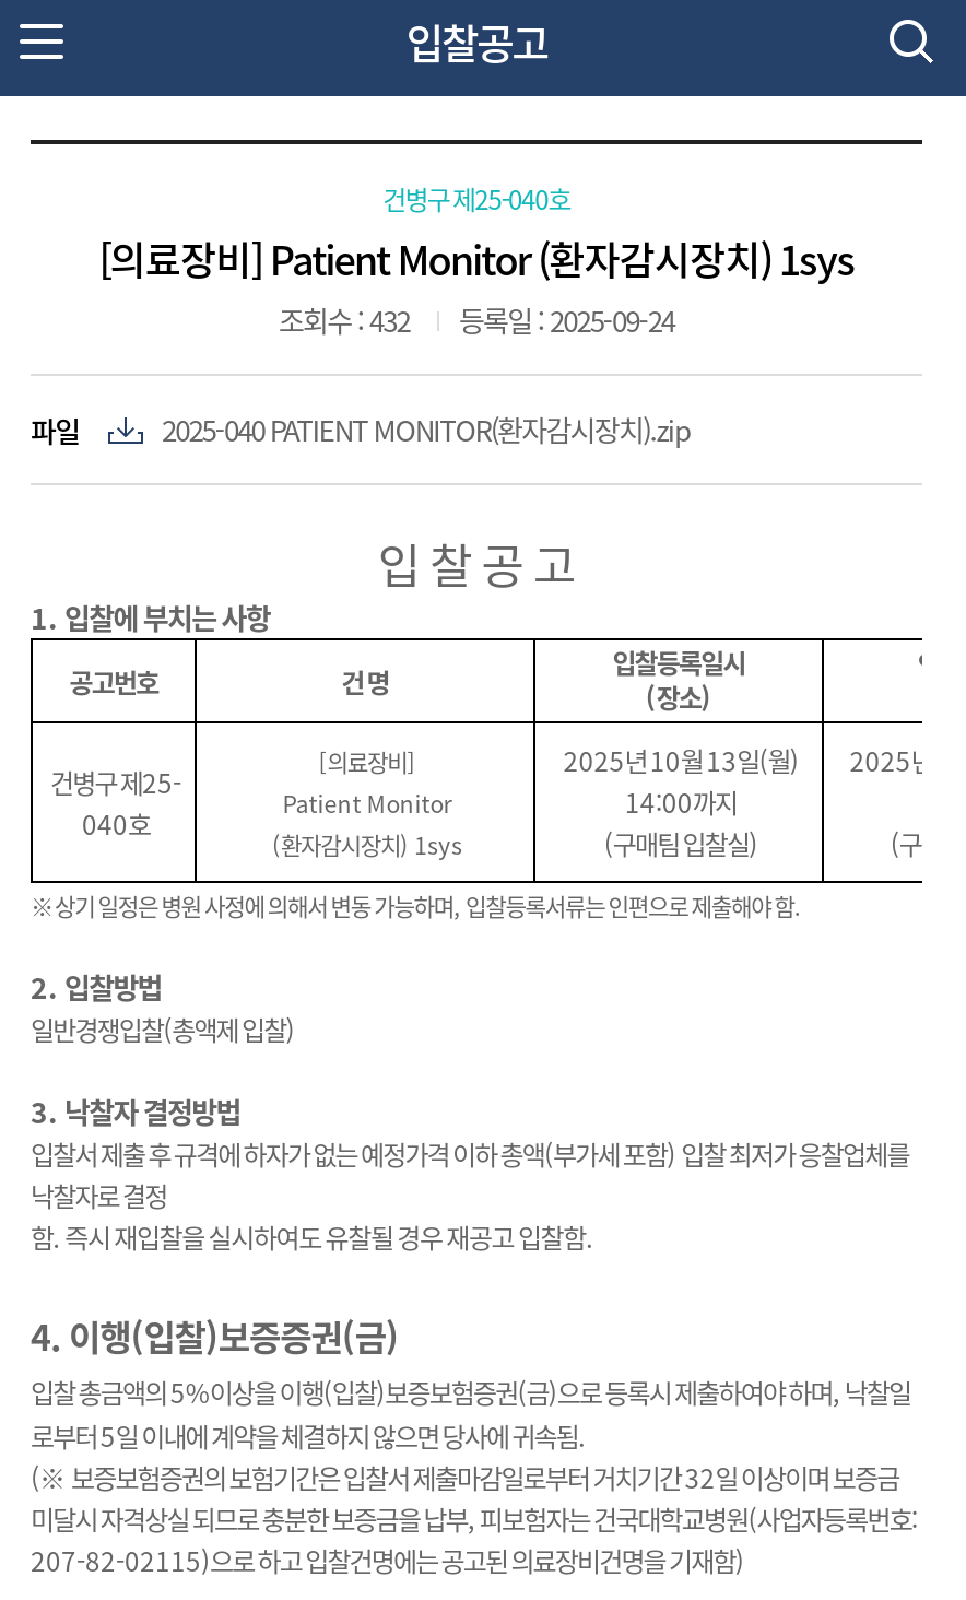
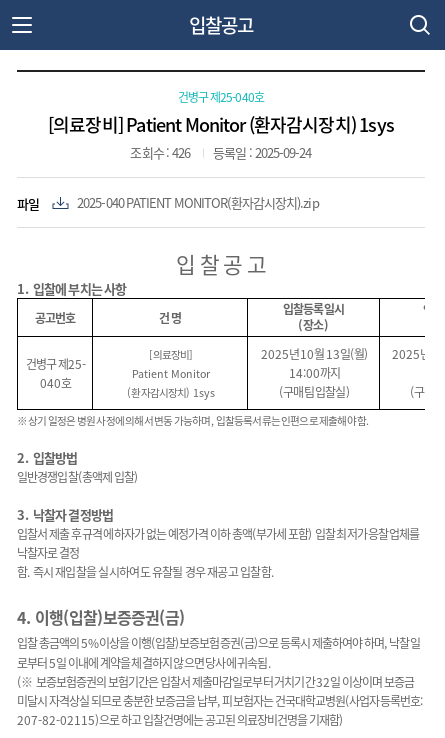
[278,299,674,341] 조회수 : 432 등록일 : 2025-09-24 -> [130,143,311,162] 조회수 : 426 등록일 : 2025-09-24

